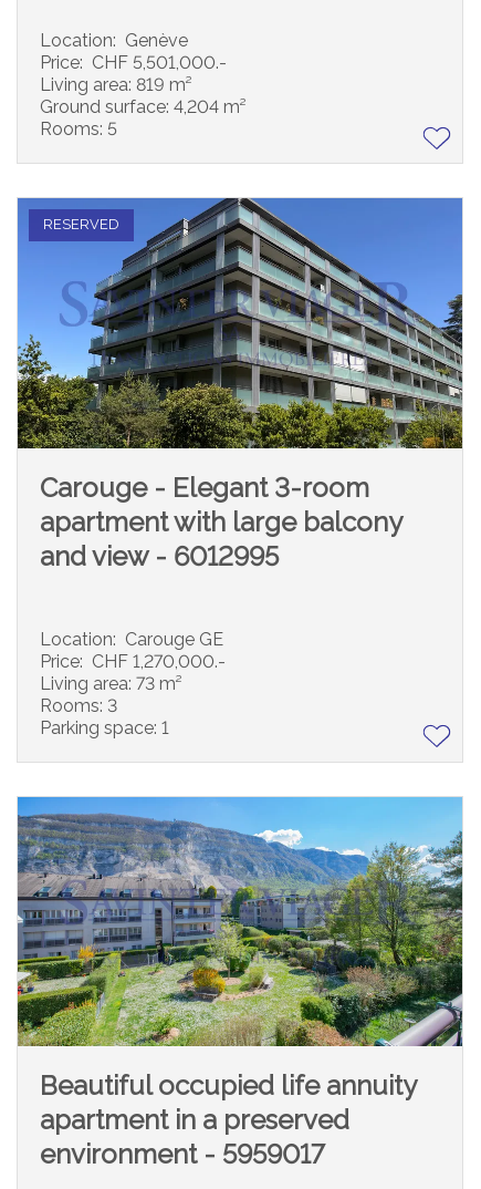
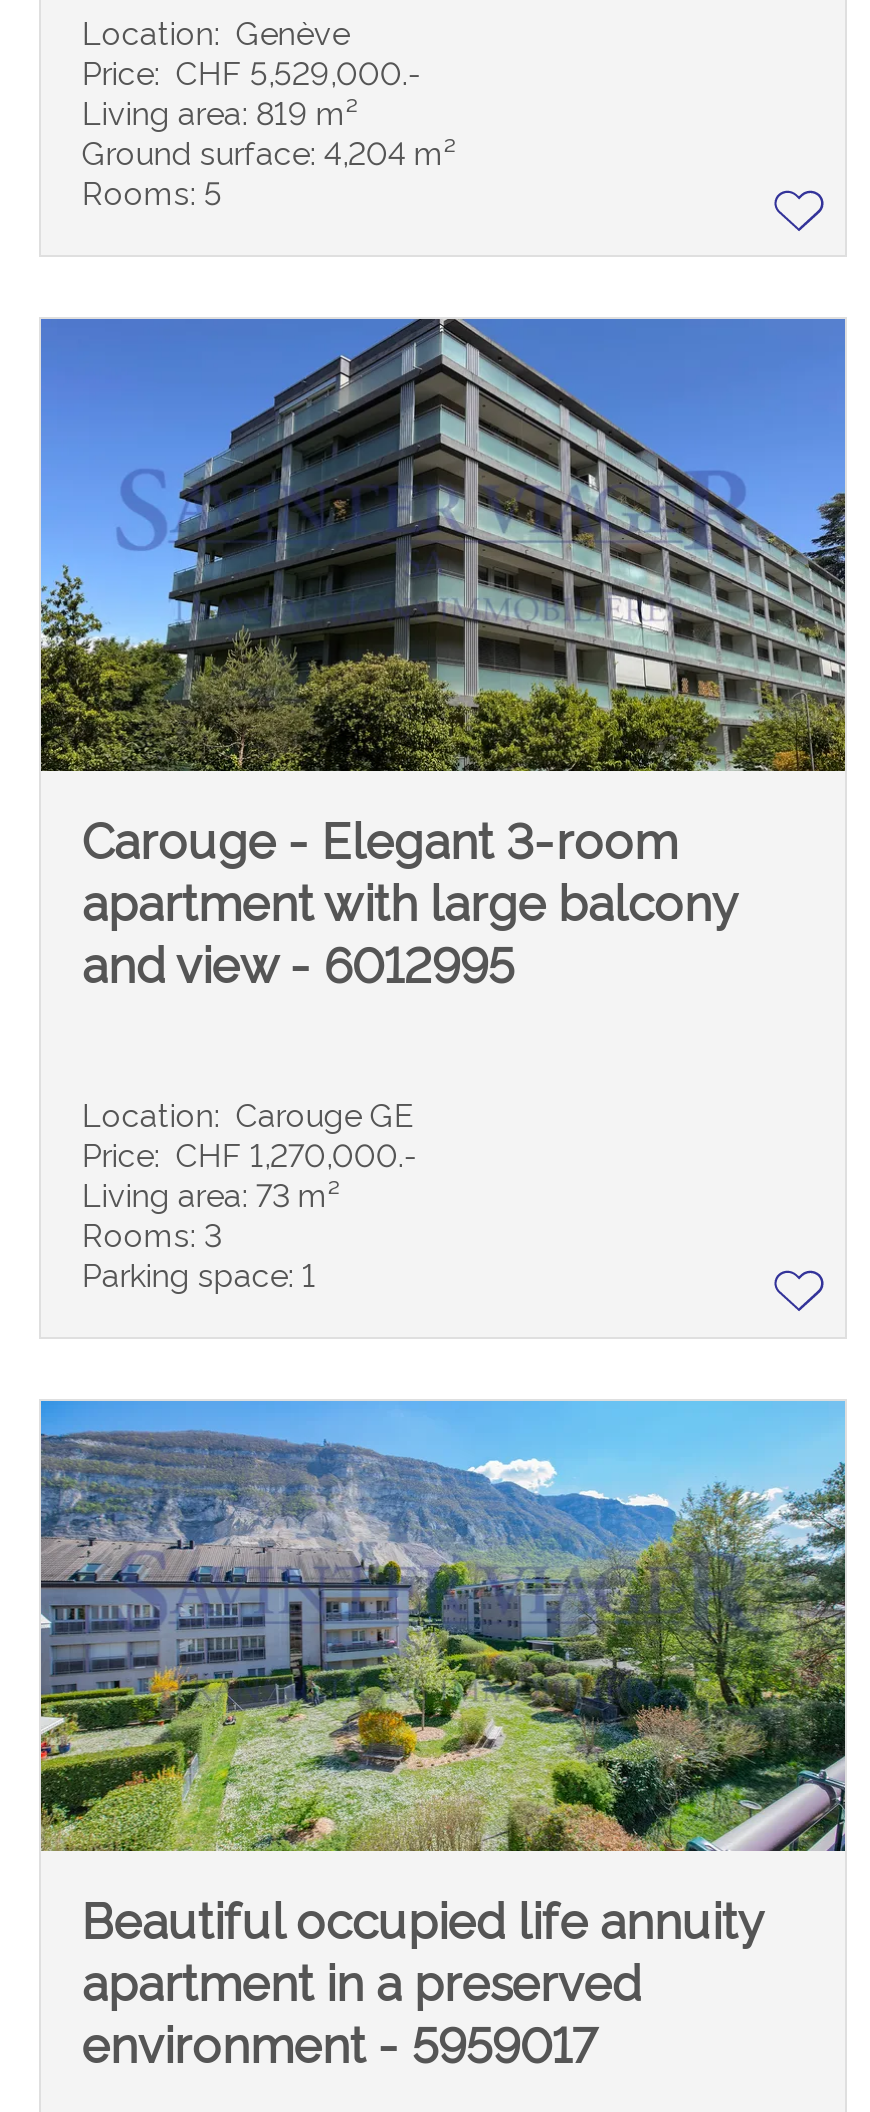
[40,52,227,73] Price: CHF 5,501,000.- -> [82,55,422,93] Price: CHF 5,529,000.-
[43,216,120,233] RESERVED -> none

